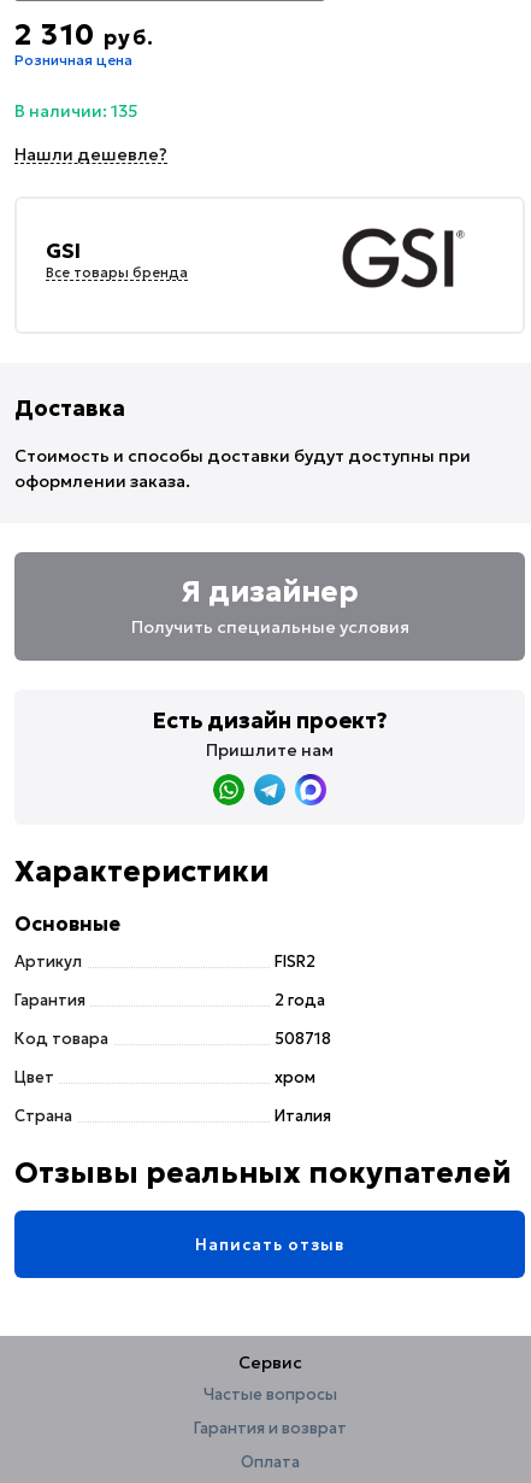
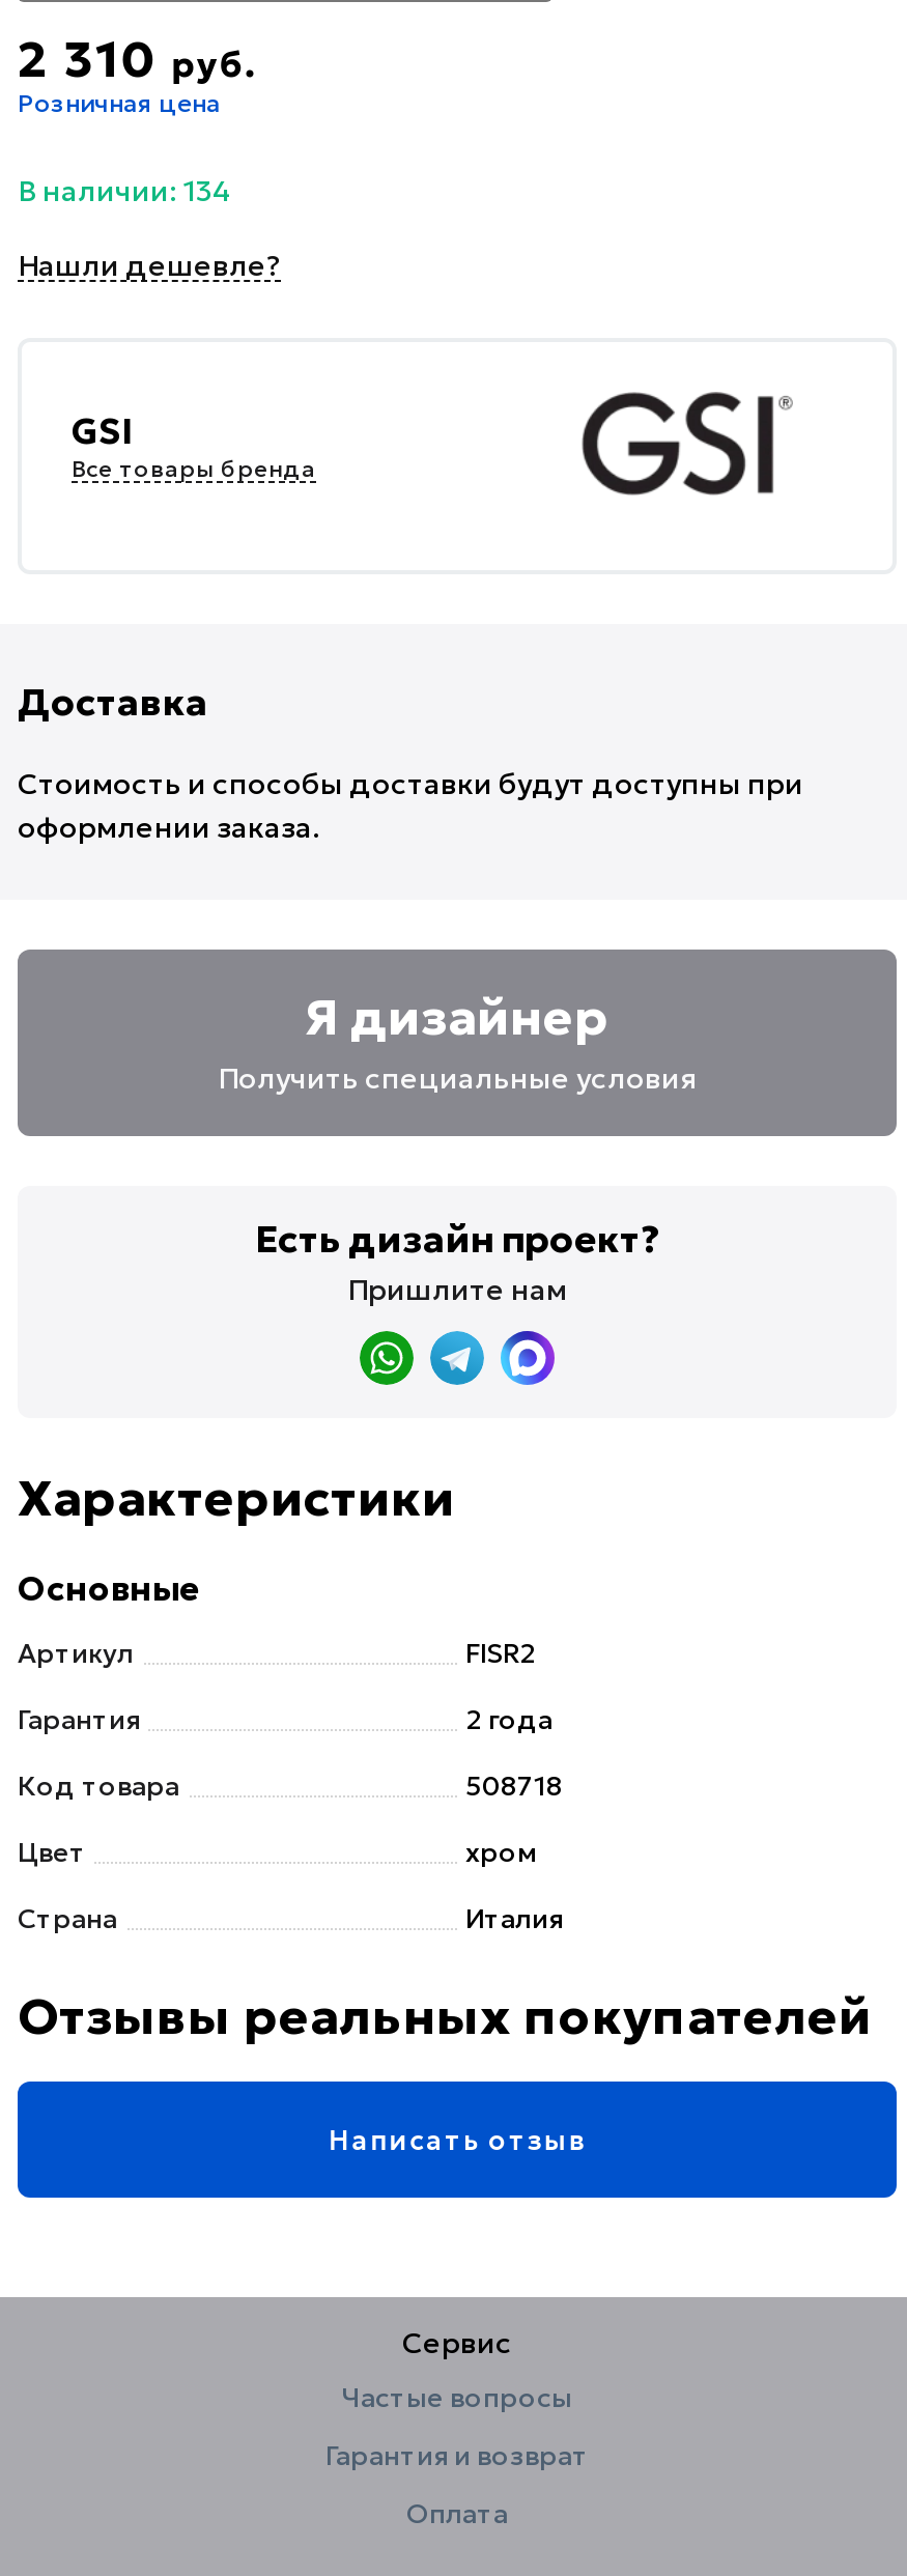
[14,100,138,122] В наличии: 135 -> [18,172,233,209] В наличии: 134

